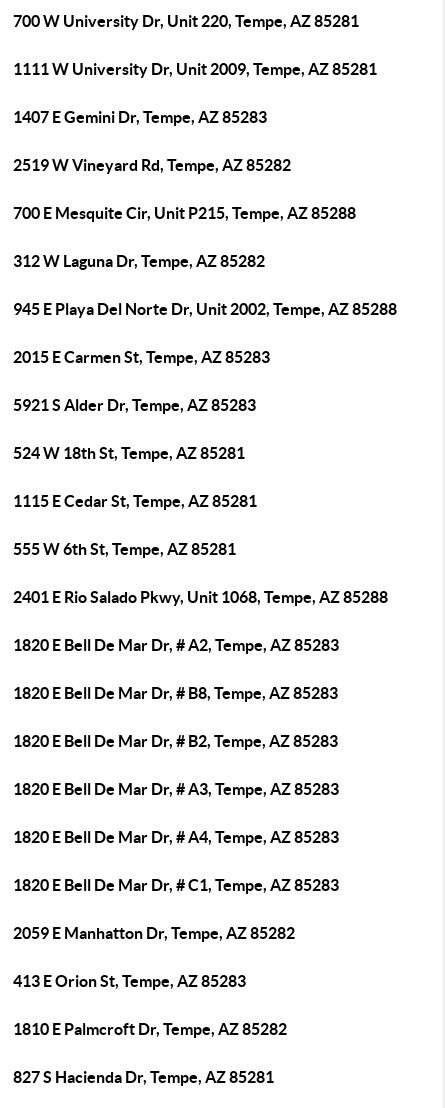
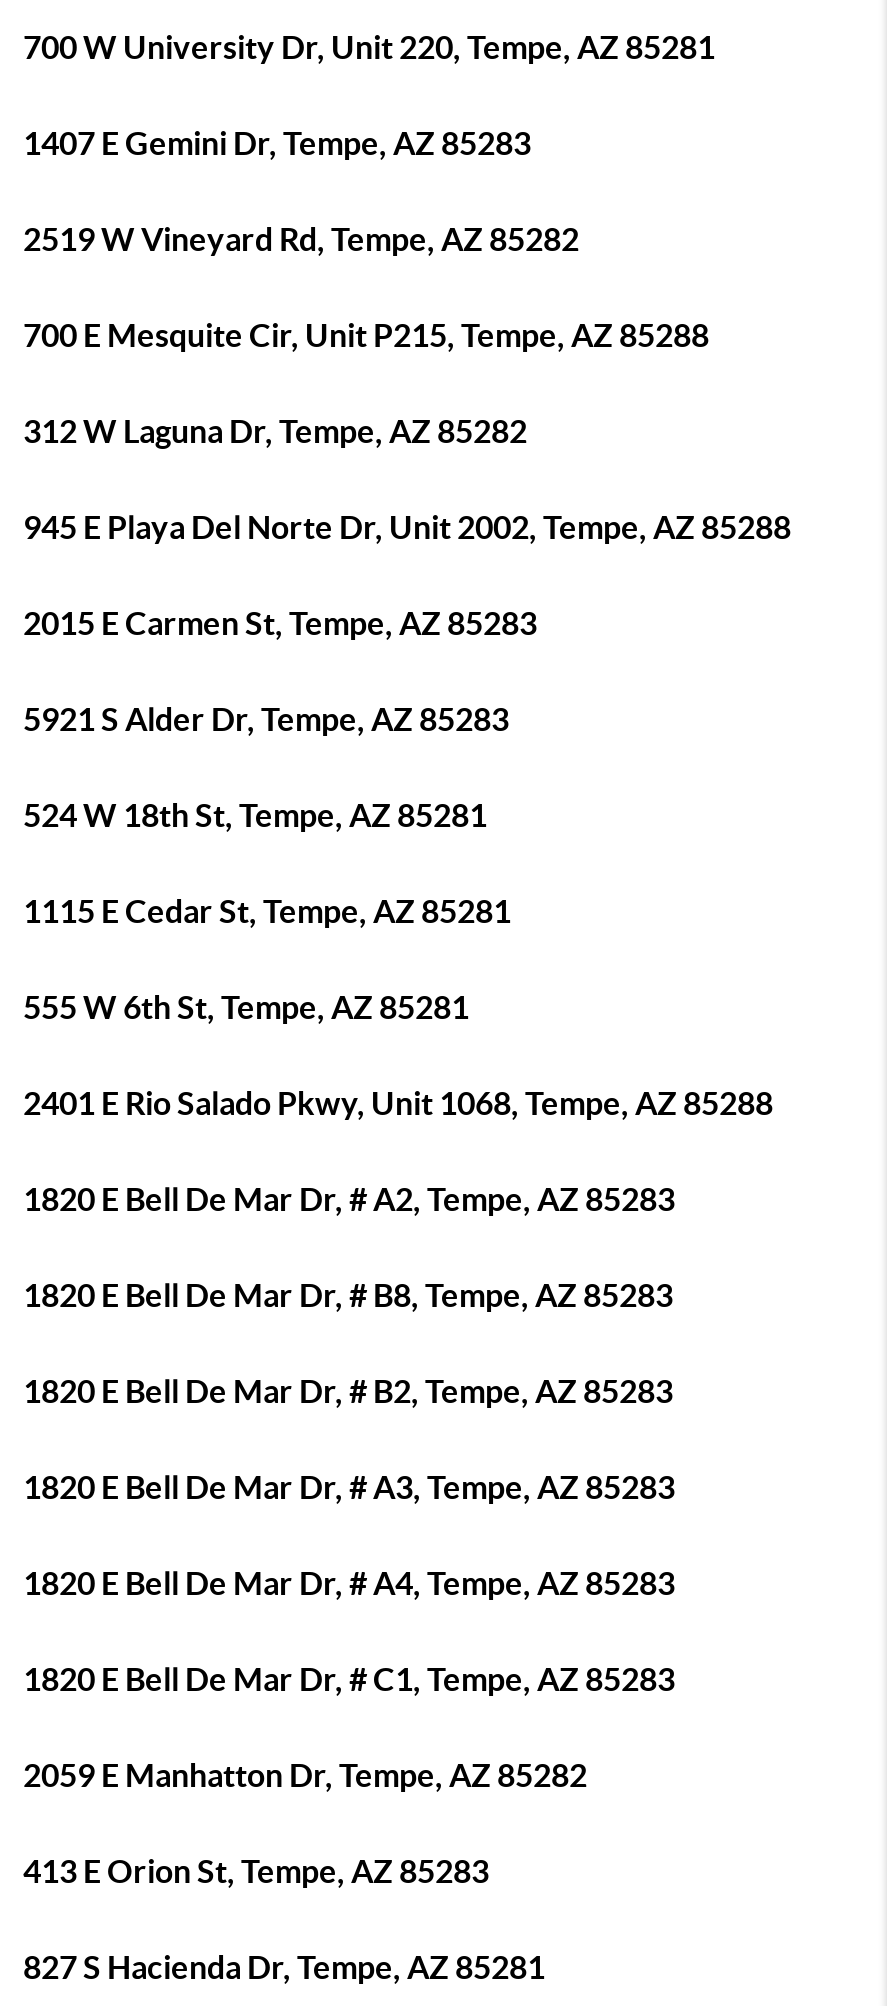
[13,60,377,78] 1111 W University Dr, Unit 2009, Tempe, AZ 85281 -> none
[13,1020,287,1038] 1810 E Palmcroft Dr, Tempe, AZ 85282 -> none

